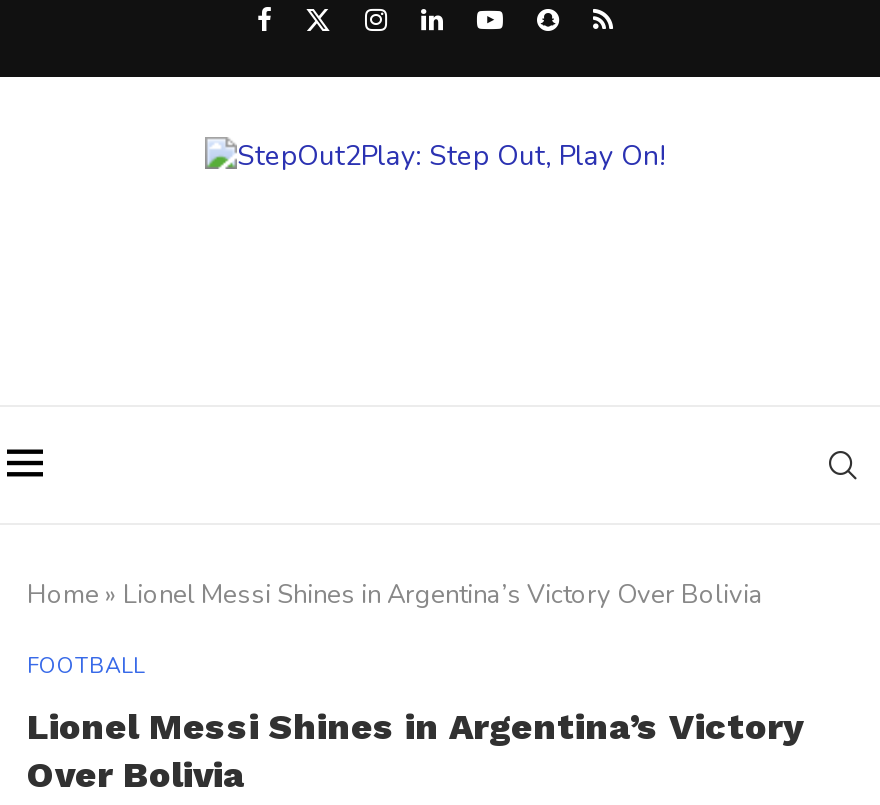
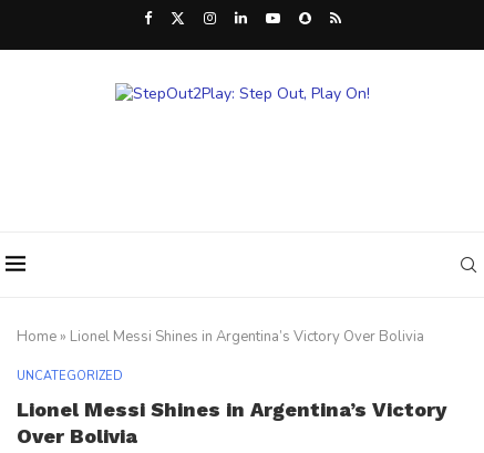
[27,651,145,681] FOOTBALL -> [17,368,123,384] UNCATEGORIZED

